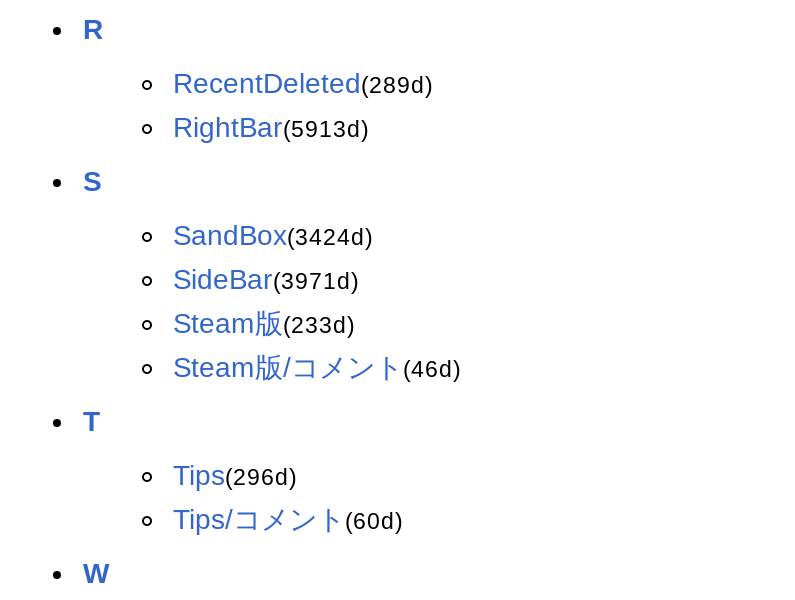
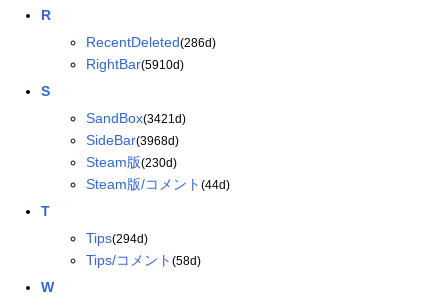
[173,67,433,99] RecentDeleted(289d) -> [86,34,216,50] RecentDeleted(286d)
[173,111,369,143] RightBar(5913d) -> [86,56,184,72] RightBar(5910d)
[173,219,373,251] SandBox(3424d) -> [86,110,186,126] SandBox(3421d)
[173,263,359,295] SideBar(3971d) -> [86,132,179,148] SideBar(3968d)
[173,307,355,339] Steam版(233d) -> [86,154,177,170] Steam版(230d)
[173,351,461,383] Steam版/コメント(46d) -> [86,176,230,192] Steam版/コメント(44d)
[173,459,297,491] Tips(296d) -> [86,230,148,246] Tips(294d)
[173,503,403,535] Tips/コメント(60d) -> [86,252,201,268] Tips/コメント(58d)

